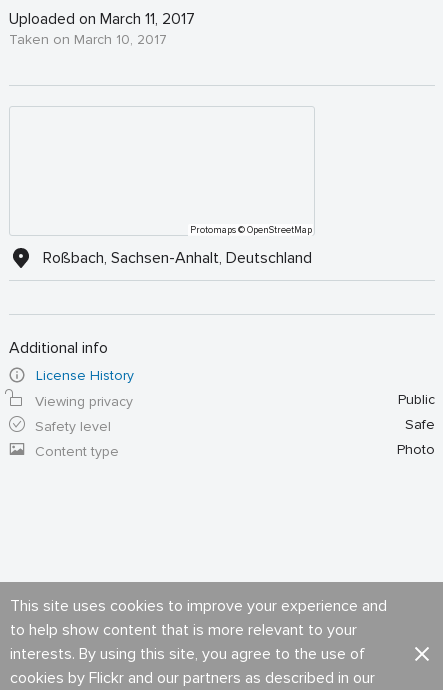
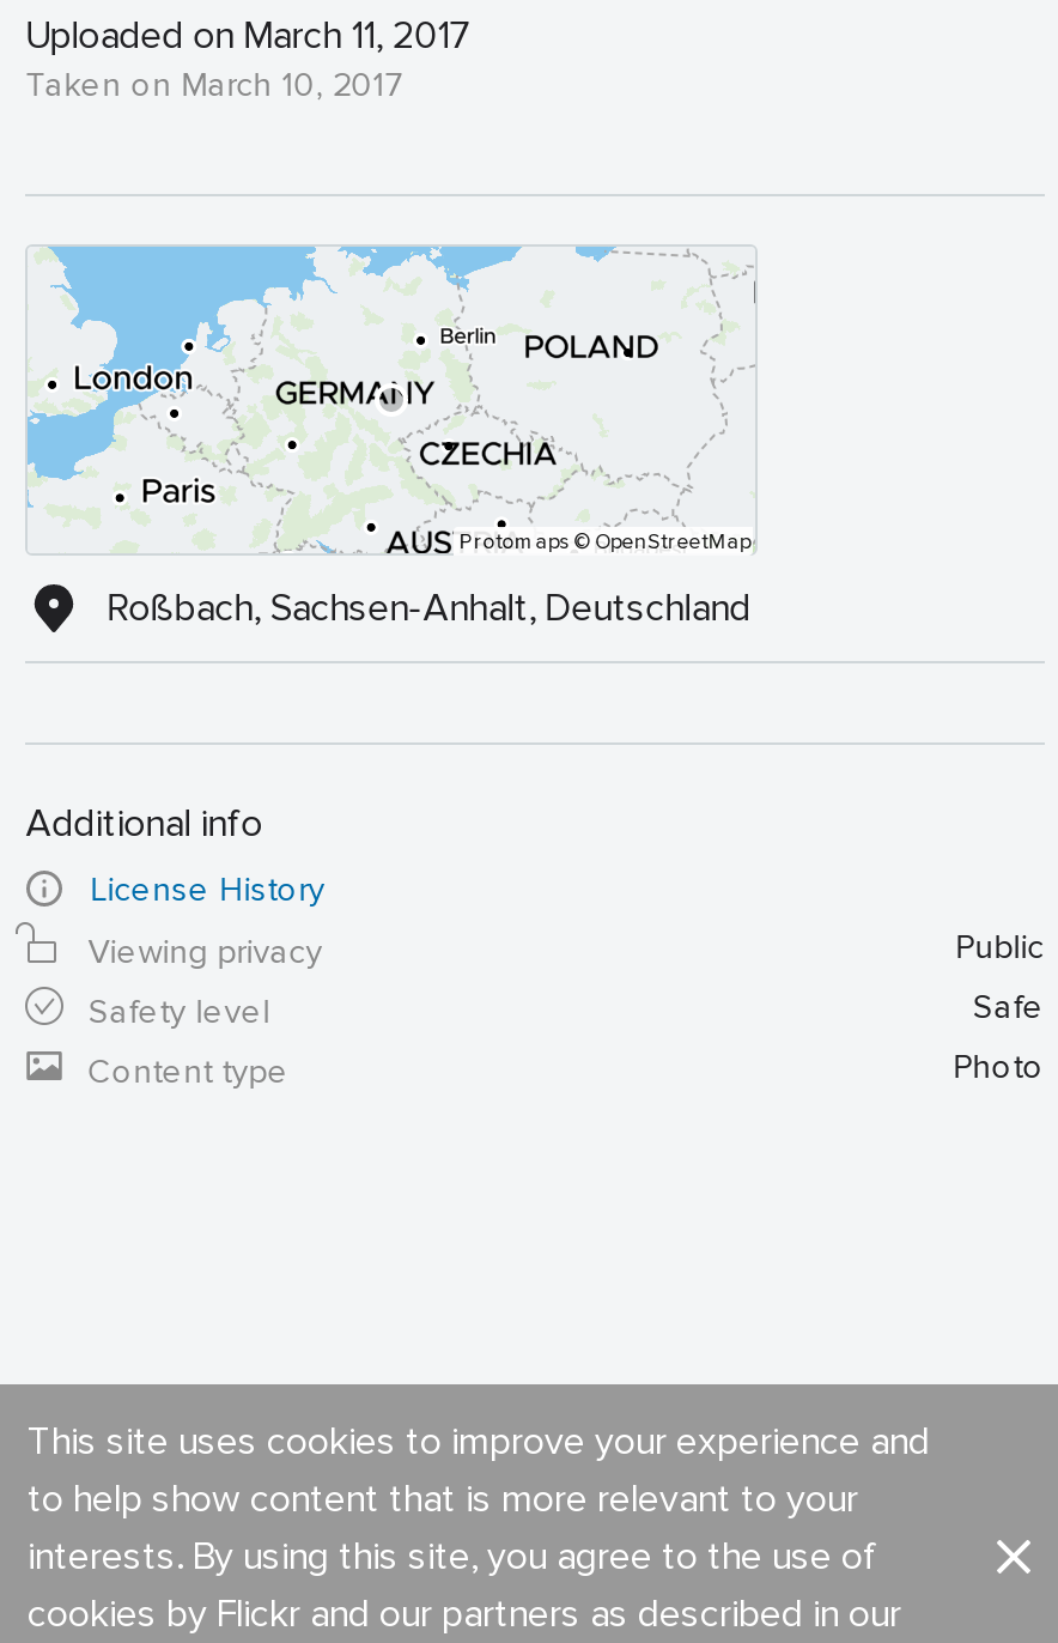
none -> [25,244,758,556] [image]

